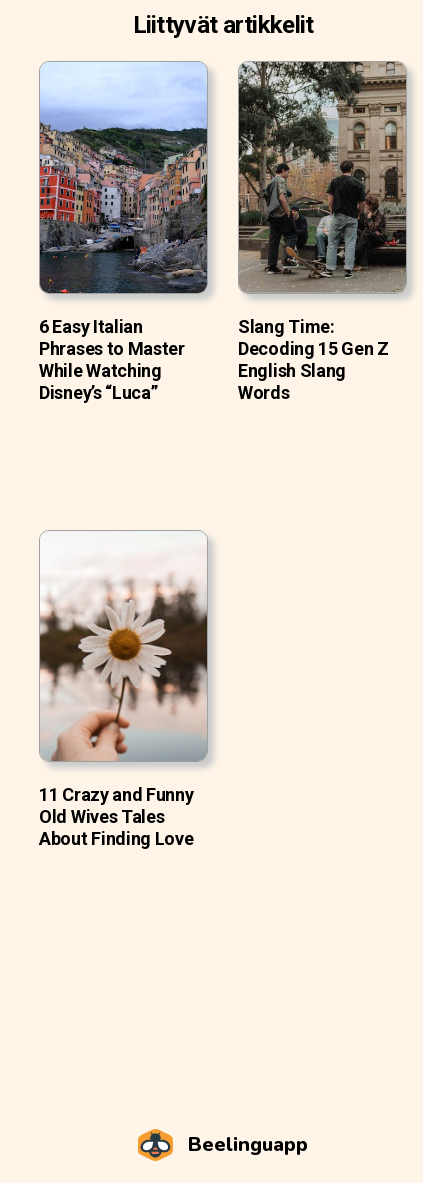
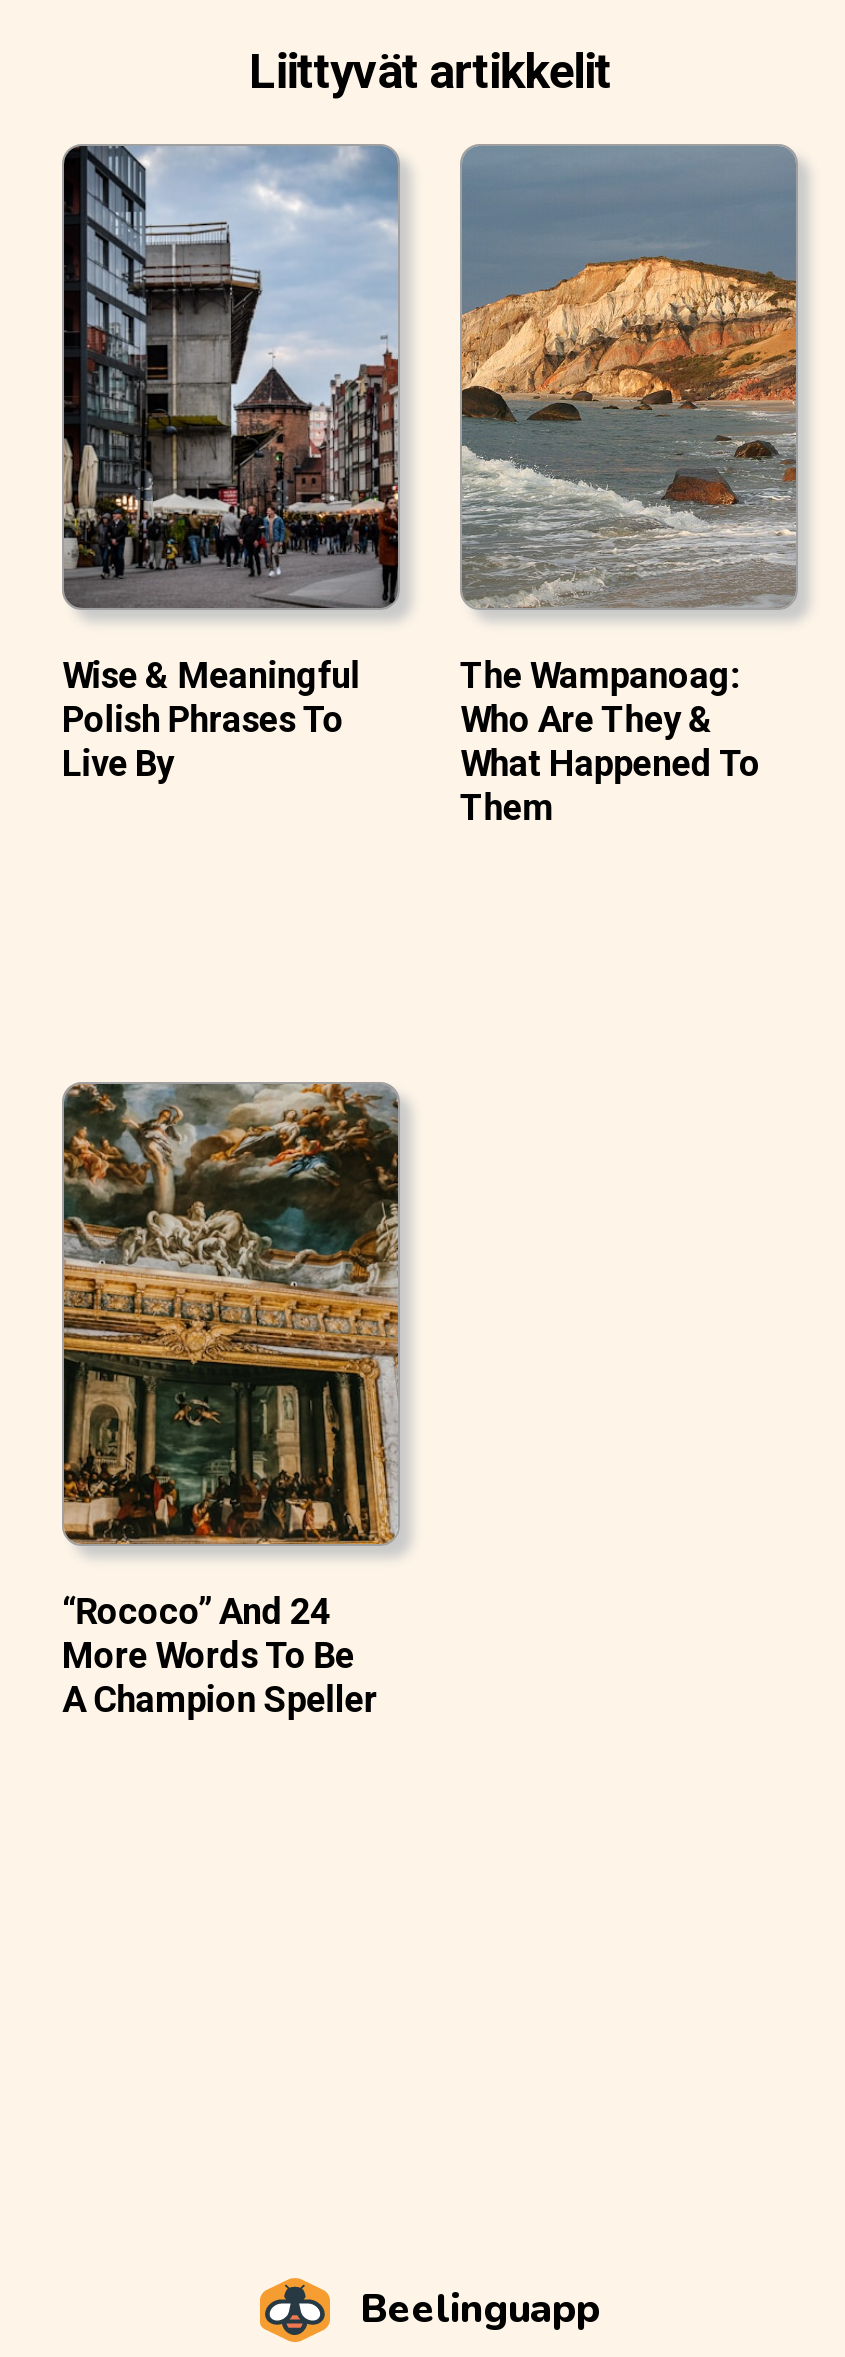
[39,62,208,402] [image] | 6 Easy Italian | Phrases to Master | While Watching | Disney’s “Luca” -> [62,144,400,783] [image] | Wise & Meaningful | Polish Phrases To | Live By
[238,62,407,402] [image] | Slang Time: | Decoding 15 Gen Z | English Slang | Words -> [460,144,796,827] [image] | The Wampanoag: | Who Are They & | What Happened To | Them
[39,531,208,849] [image] | 11 Crazy and Funny | Old Wives Tales | About Finding Love -> [62,1082,400,1721] [image] | “Rococo” And 24 | More Words To Be | A Champion Speller

